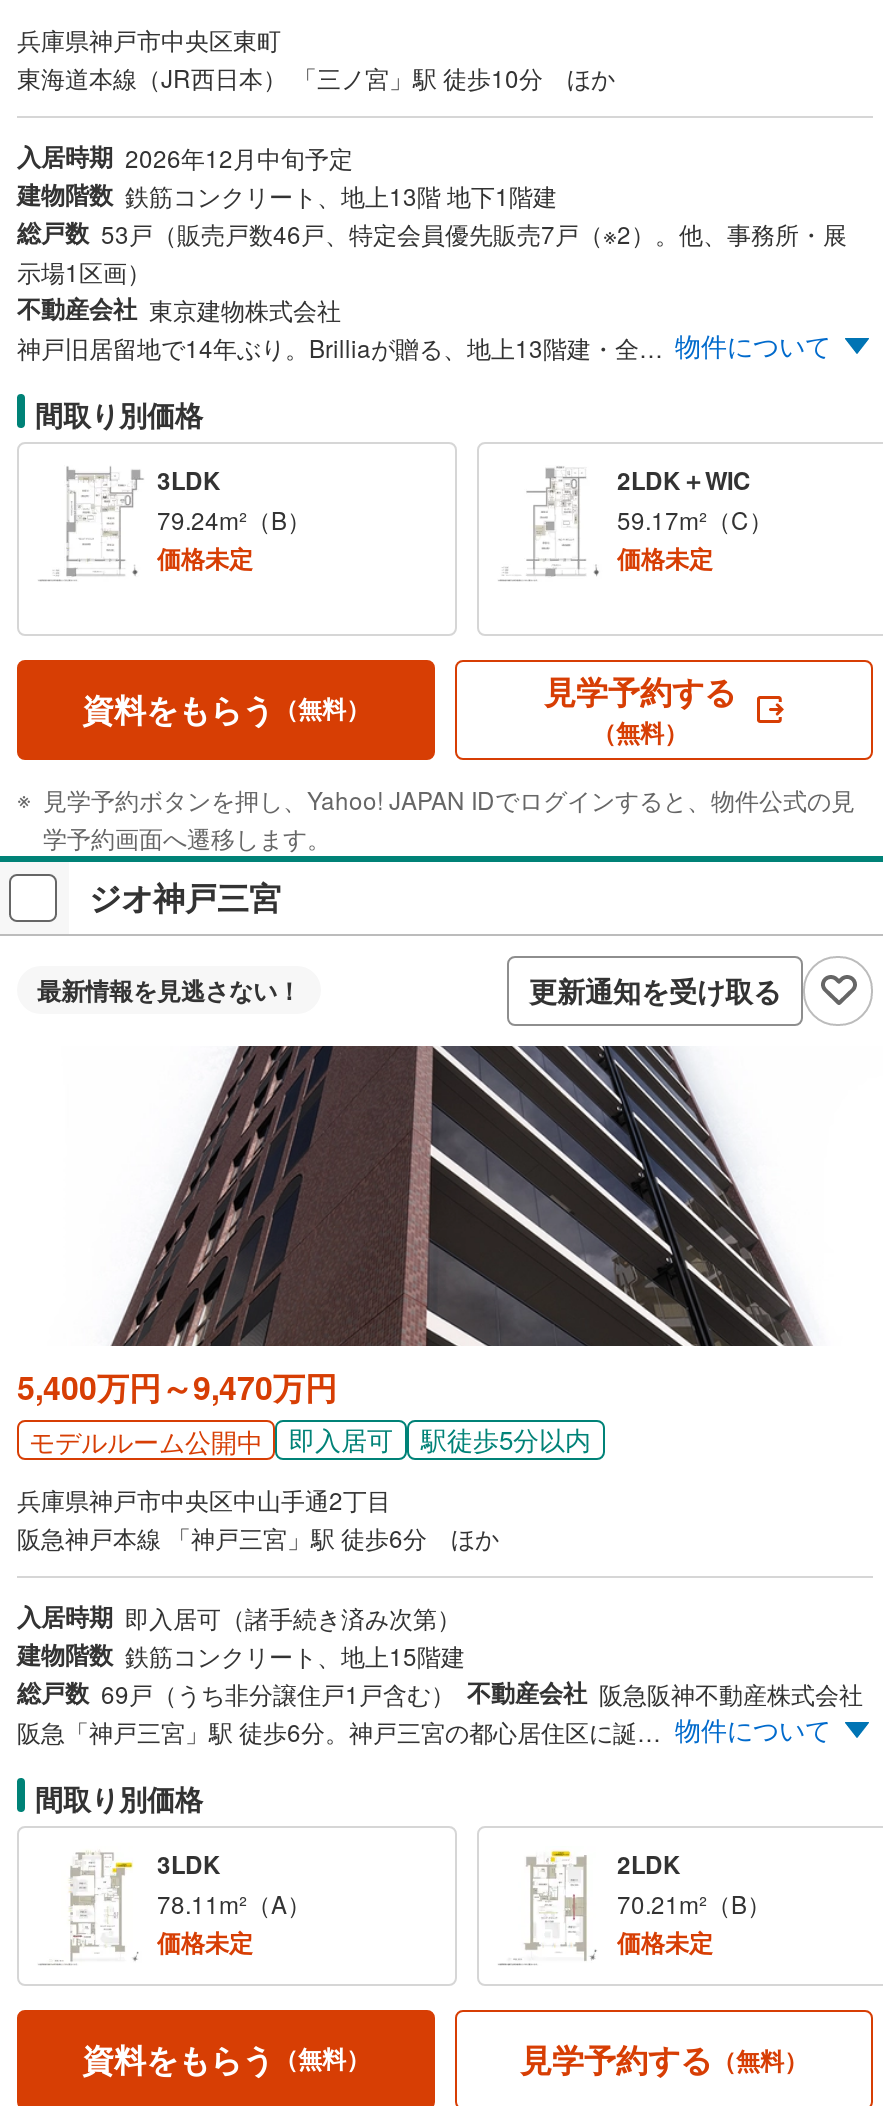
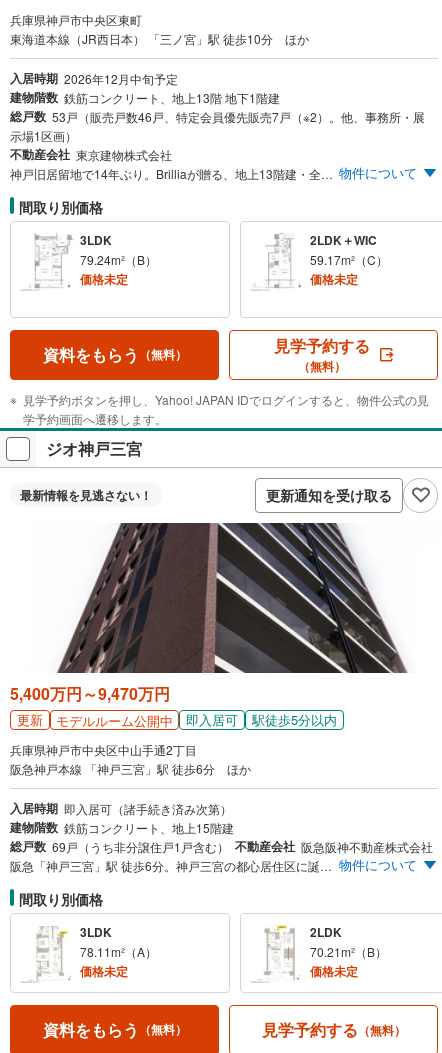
none -> [17,710,43,729] 更新

